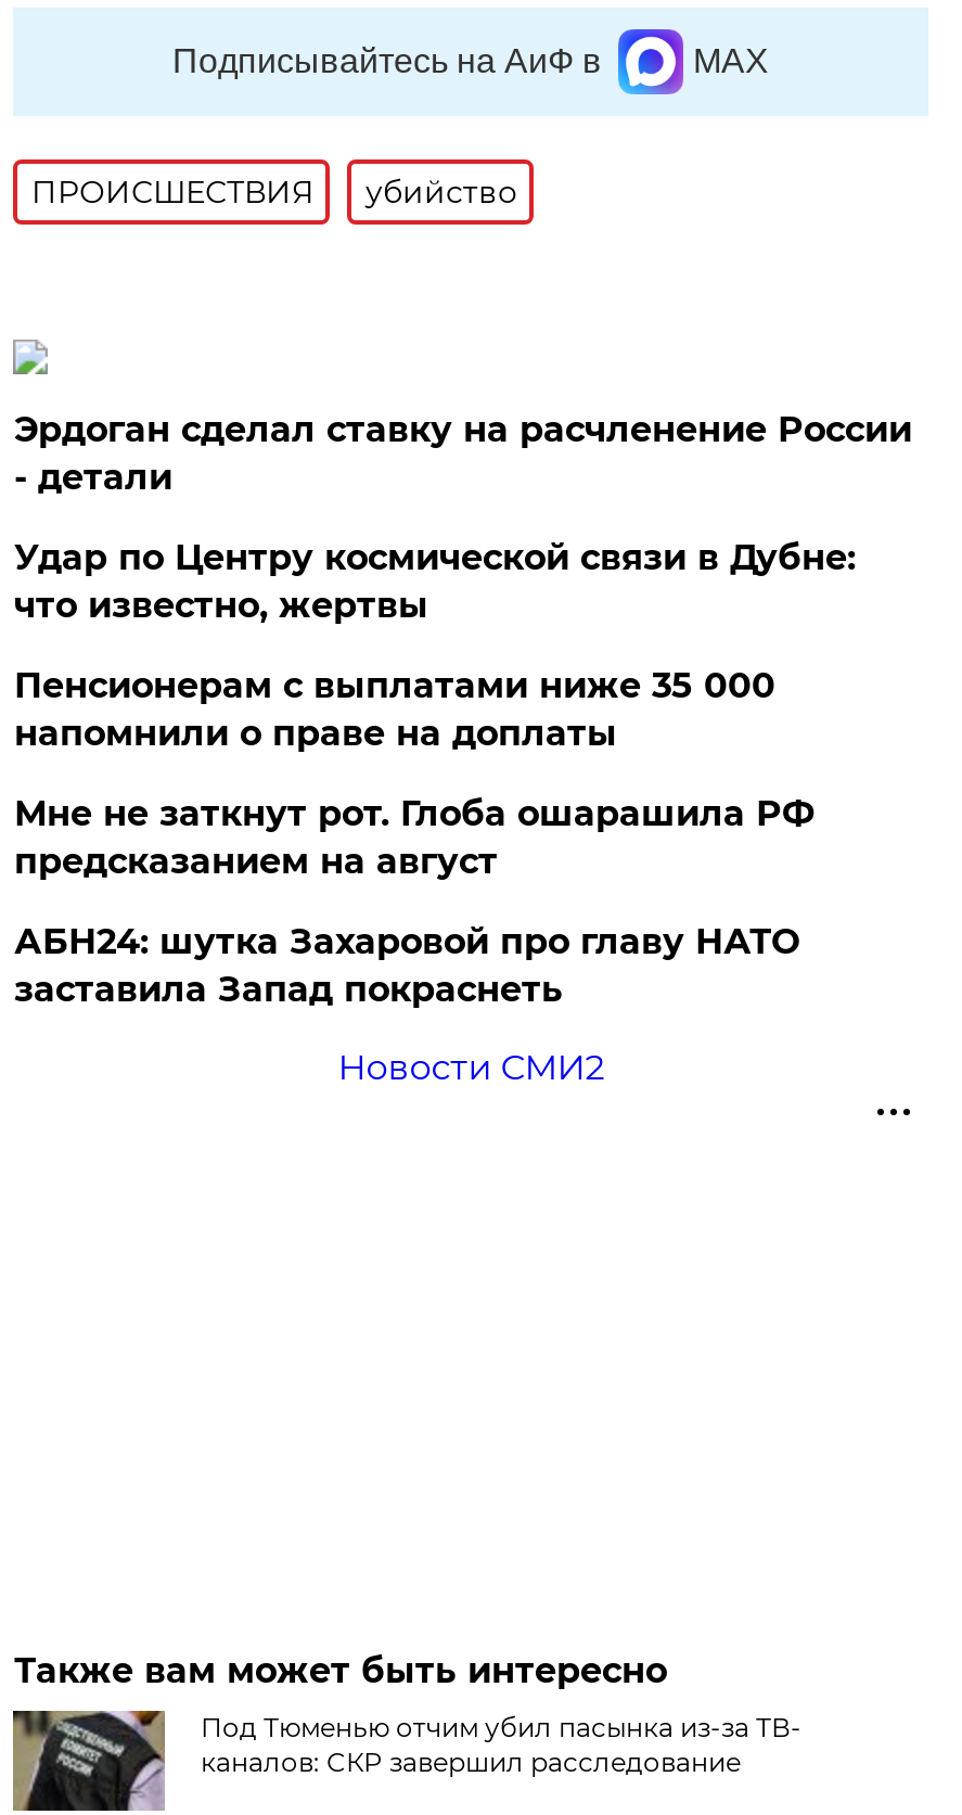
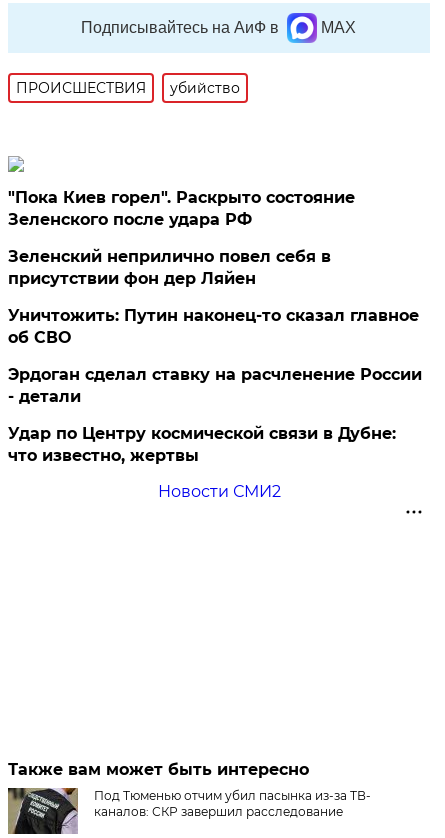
none -> [8,188,419,347] "Пока Киев горел". Раскрыто состояние | Зеленского после удара РФ | Зеленский неприлично повел cебя в | присутствии фон дер Ляйен | Уничтожить: Путин наконец-то сказал главное | об СВО
moved [14,409,912,626] -> [8,365,422,465]: Эрдоган сделал ставку на расчленение России | - детали | Удар по Центру космической связи в Дубне: | что известно, жертвы
[14,665,814,1010] Пенсионерам с выплатами ниже 35 000 | напомнили о праве на доплаты | Мне не заткнут рот. Глоба ошарашила РФ | предсказанием на август | АБН24: шутка Захаровой про главу НАТО | заставила Запад покраснеть -> none

